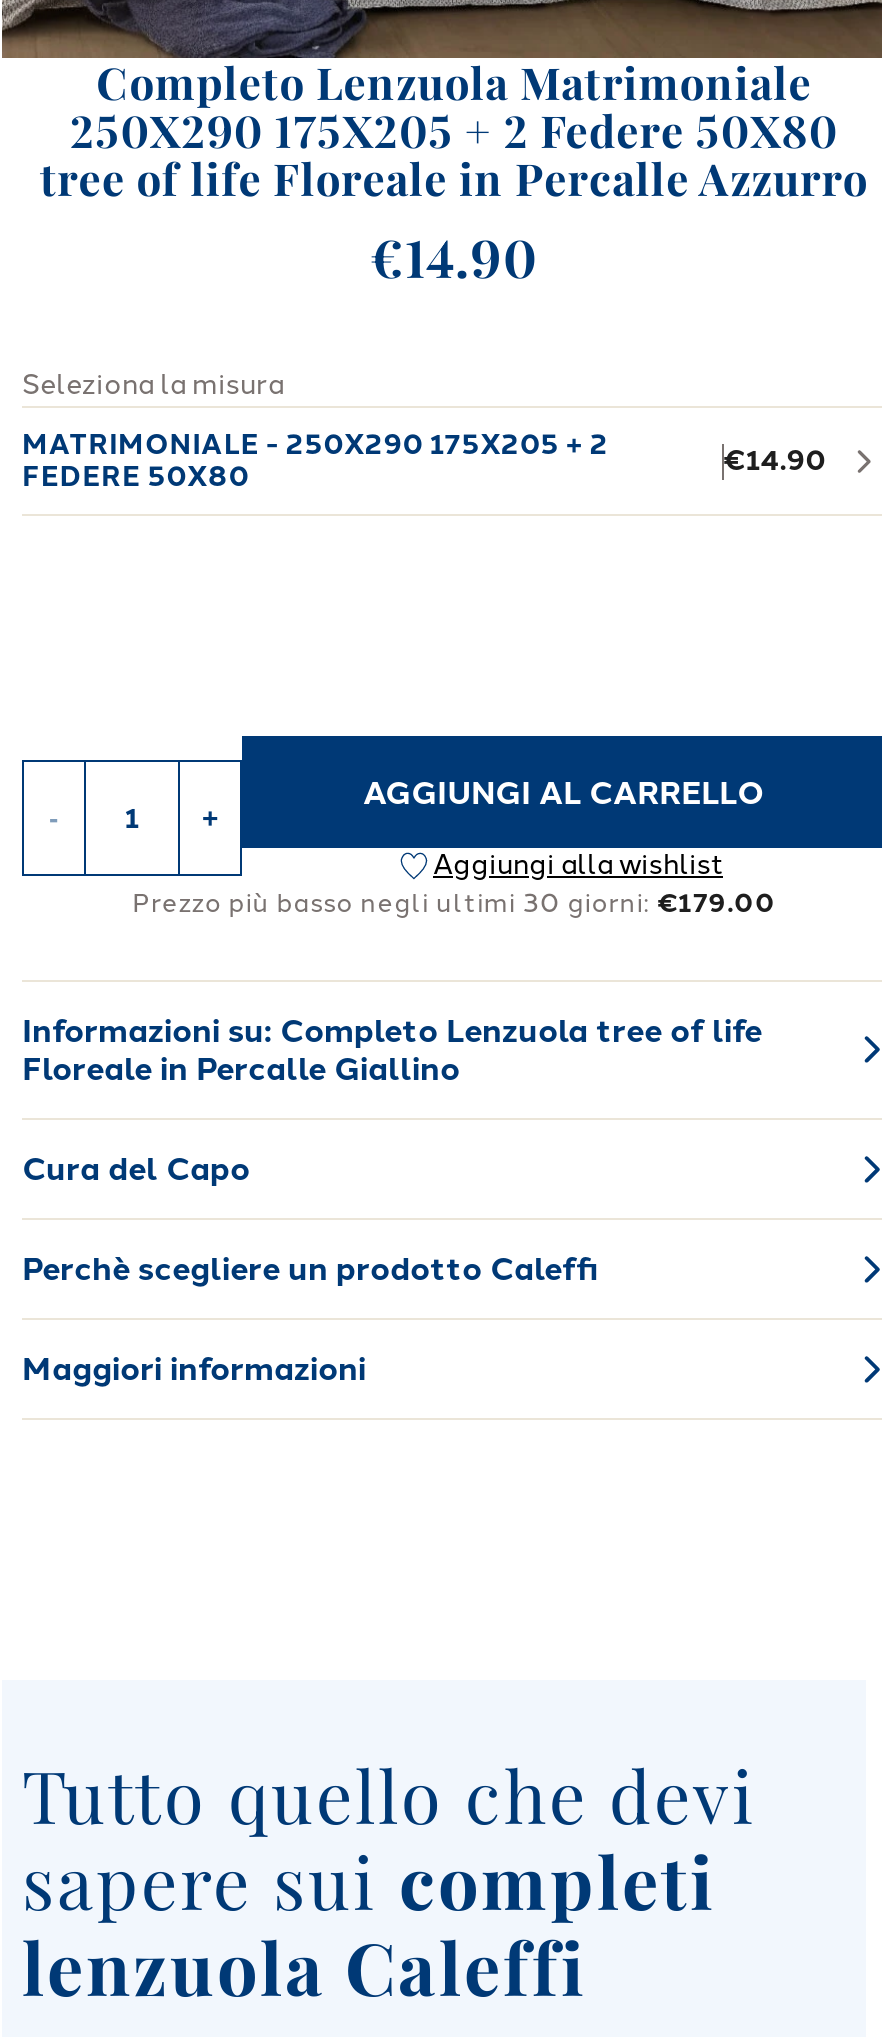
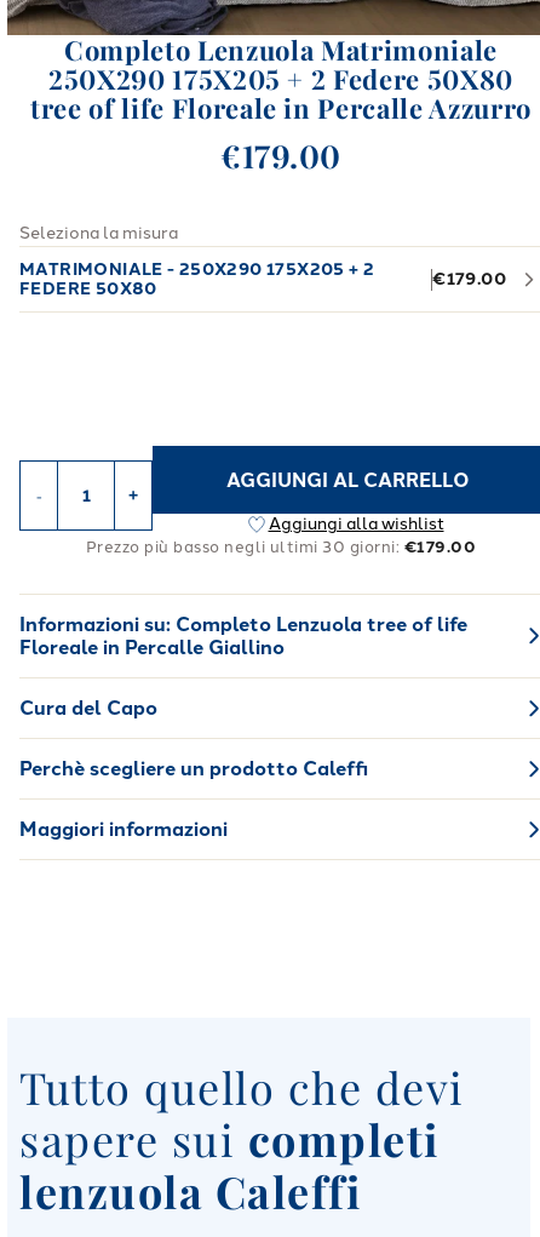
[370,222,538,292] €14.90 -> [221,134,341,177] €179.00
[723,443,826,477] €14.90 -> [433,268,506,289] €179.00

